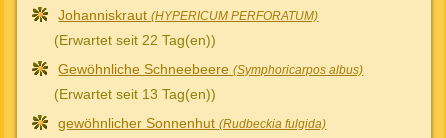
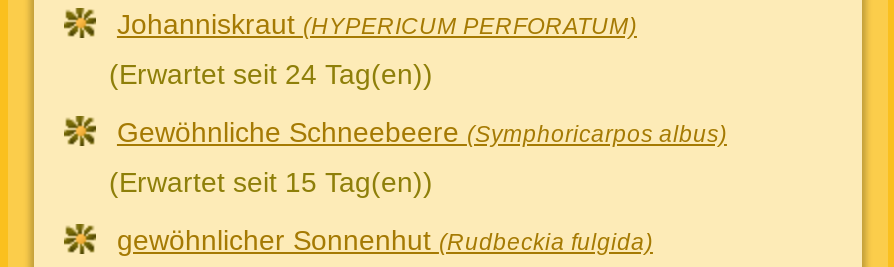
[54,32,216,48] (Erwartet seit 22 Tag(en)) -> [109,58,433,90] (Erwartet seit 24 Tag(en))
[54,86,216,102] (Erwartet seit 13 Tag(en)) -> [109,166,433,198] (Erwartet seit 15 Tag(en))

